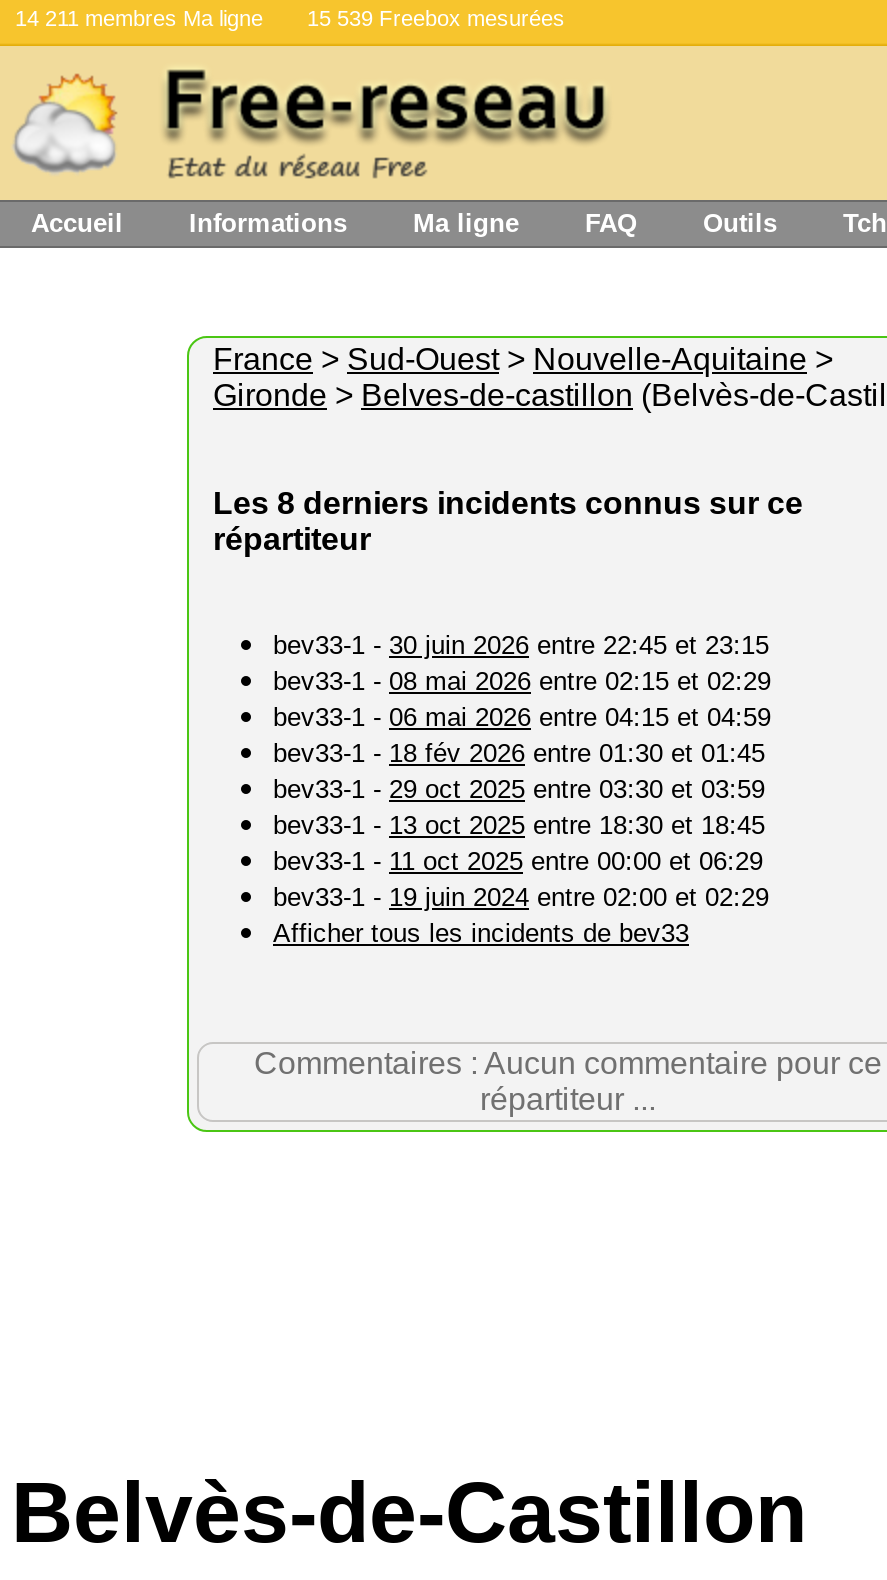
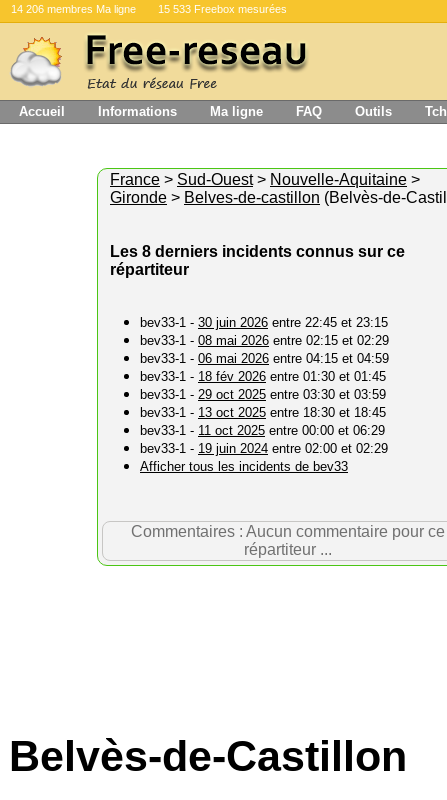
[15,6,565,30] 14 211 membres Ma ligne | 15 539 Freebox mesurées -> [11,3,287,15] 14 206 membres Ma ligne | 15 533 Freebox mesurées

